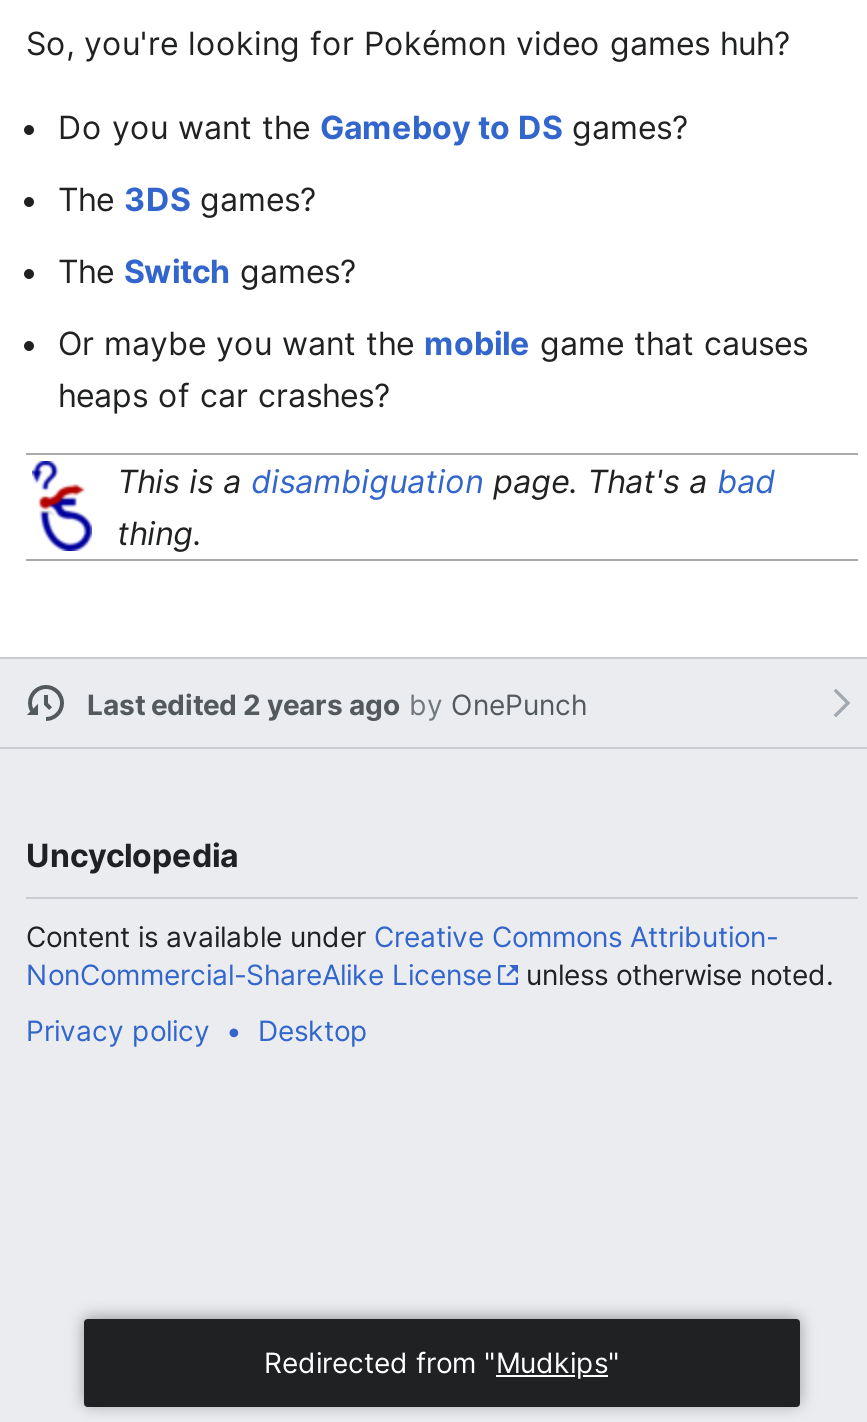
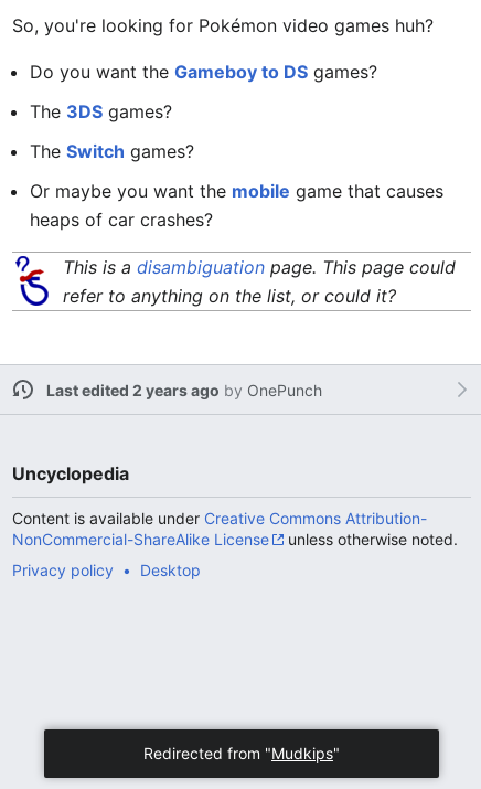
[117,461,775,553] This is a disambiguation page. That's a bad | thing. -> [62,256,455,307] This is a disambiguation page. This page could | refer to anything on the list, or could it?

